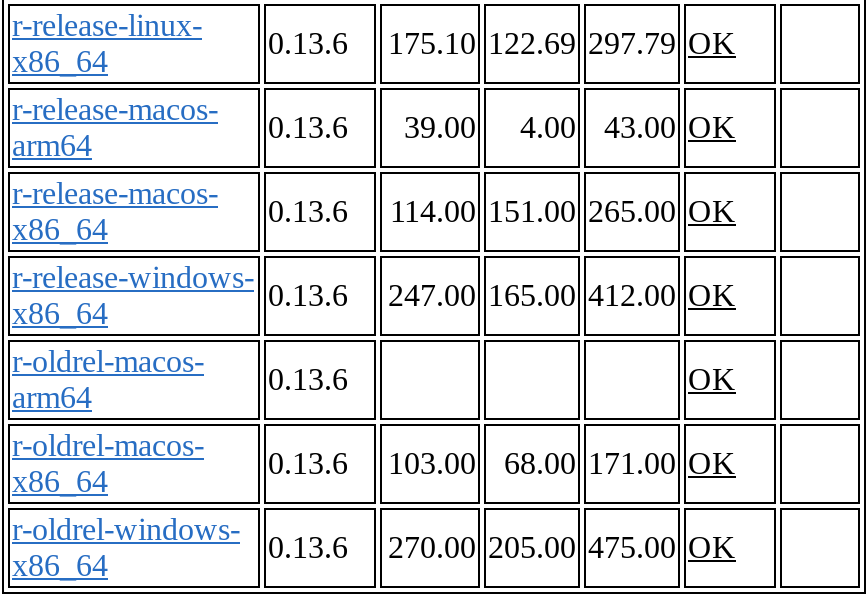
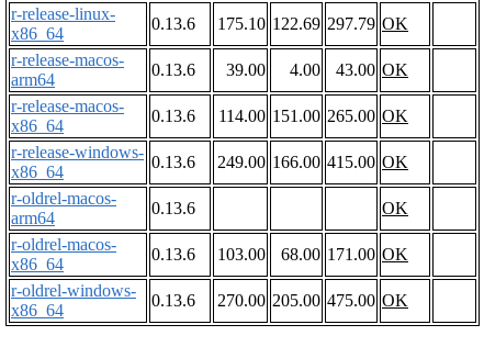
[268,279,736,313] 0.13.6 247.00 165.00 412.00 OK -> [151,153,408,172] 0.13.6 249.00 166.00 415.00 OK

